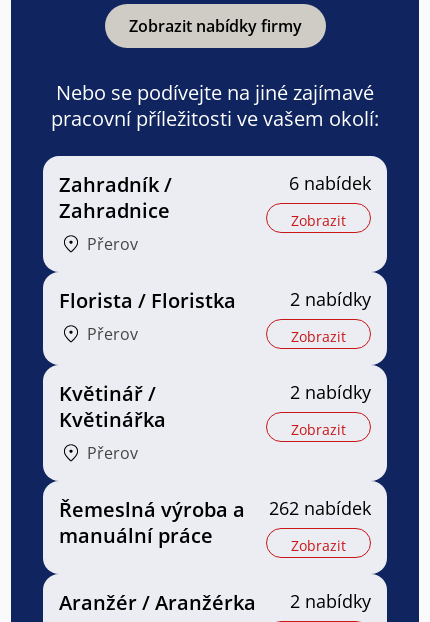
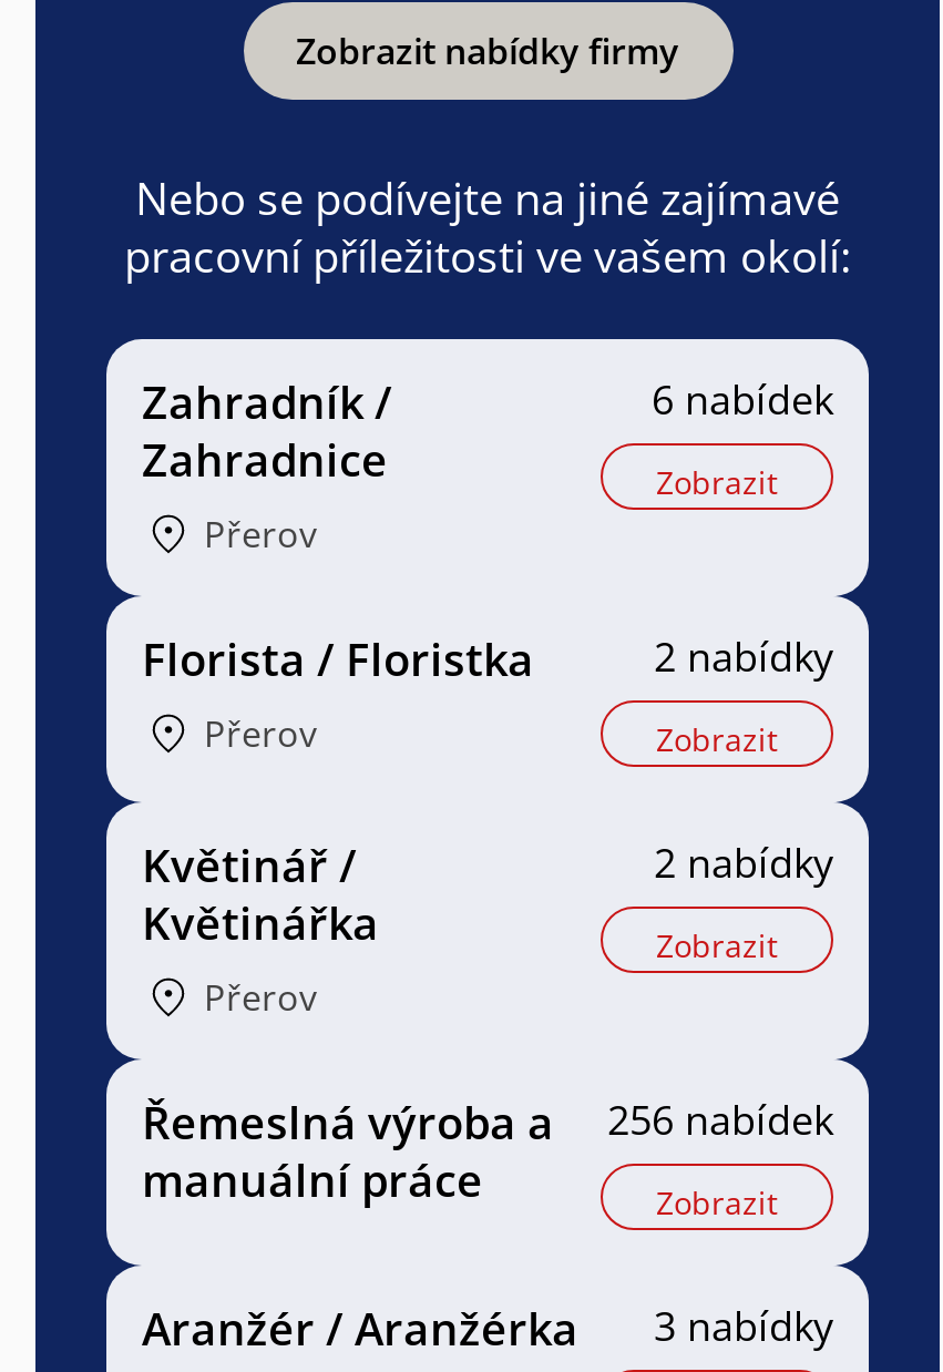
[59,496,371,523] Řemeslná výroba a 262 nabídek -> [142,1094,833,1153] Řemeslná výroba a 256 nabídek
[59,589,371,616] Aranžér / Aranžérka 2 nabídky -> [142,1300,833,1360] Aranžér / Aranžérka 3 nabídky

